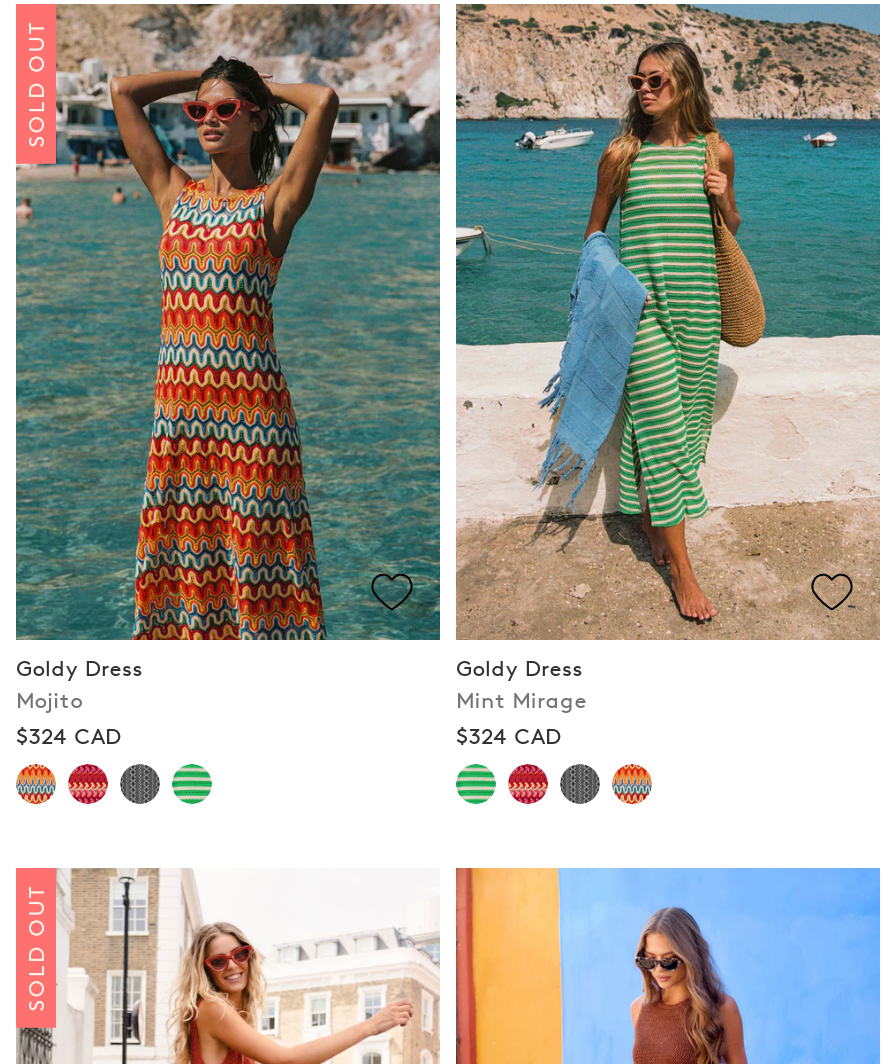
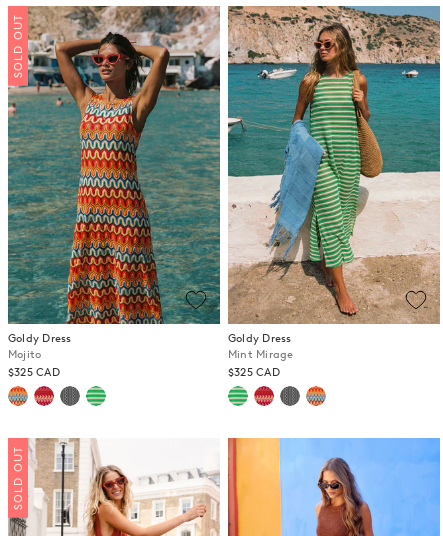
[16,722,122,750] $324 CAD -> [8,365,60,379] $325 CAD
[456,722,562,750] $324 CAD -> [228,365,280,379] $325 CAD

